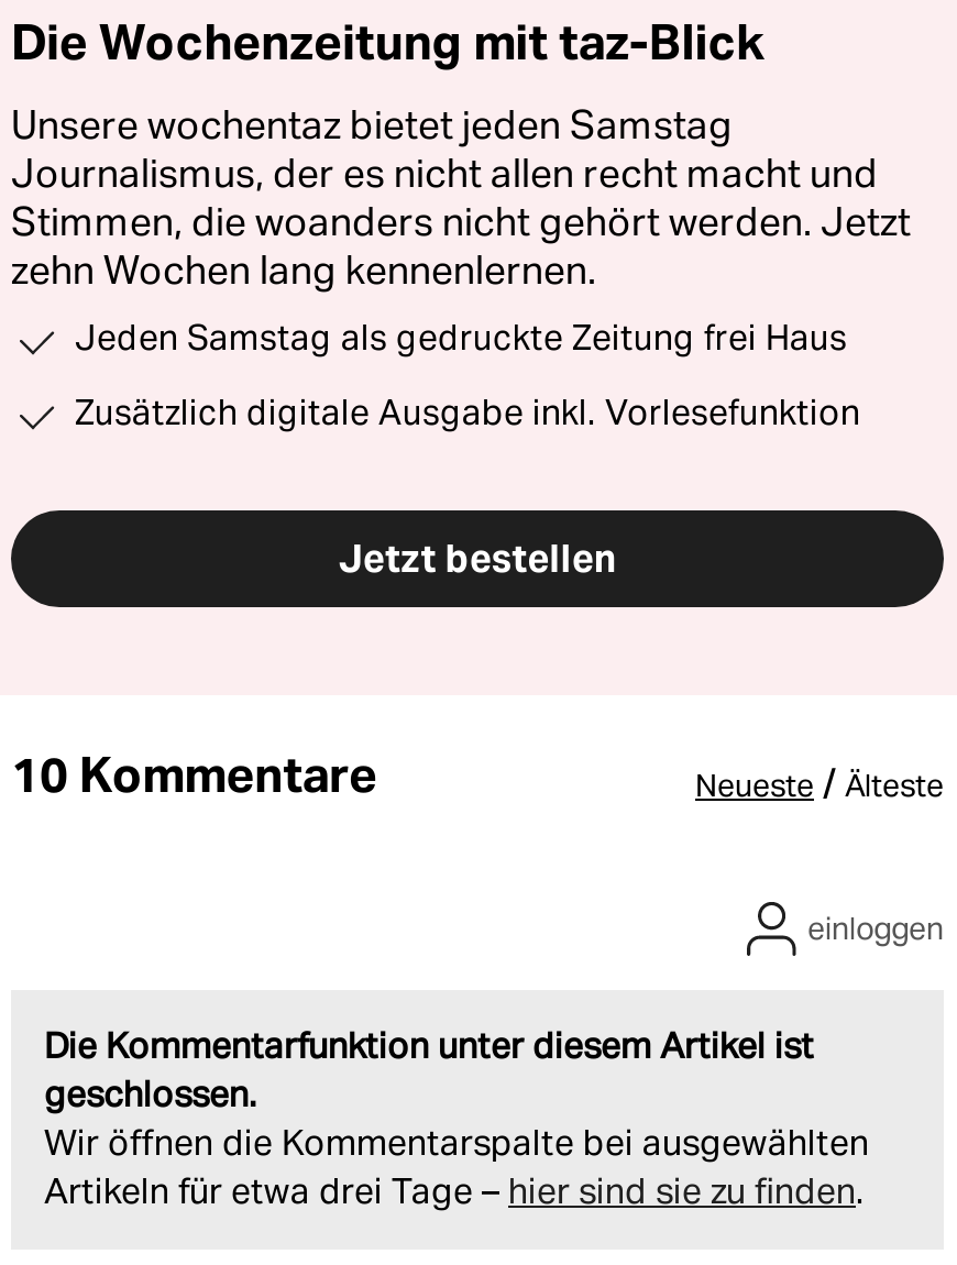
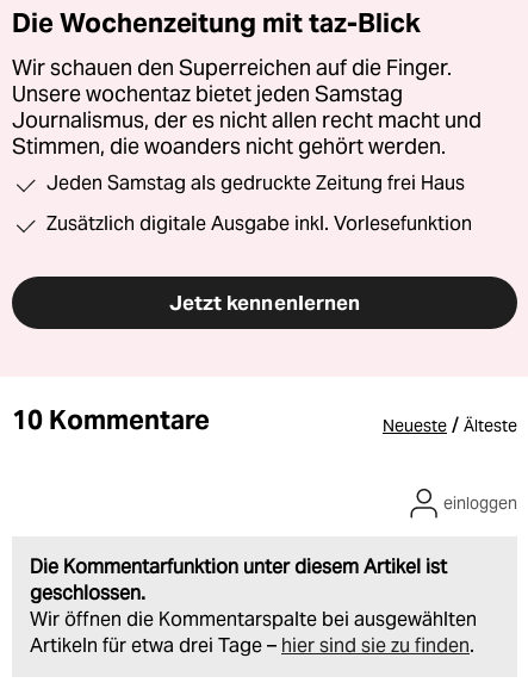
none -> [12,55,452,81] Wir schauen den Superreichen auf die Finger.
moved [11,101,878,198] -> [12,81,482,133]: Unsere wochentaz bietet jeden Samstag | Journalismus, der es nicht allen recht macht und
[11,198,911,295] Stimmen, die woanders nicht gehört werden. Jetzt | zehn Wochen lang kennenlernen. -> [12,133,446,160] Stimmen, die woanders nicht gehört werden.
[339,534,616,583] Jetzt bestellen -> [169,290,360,316] Jetzt kennenlernen

